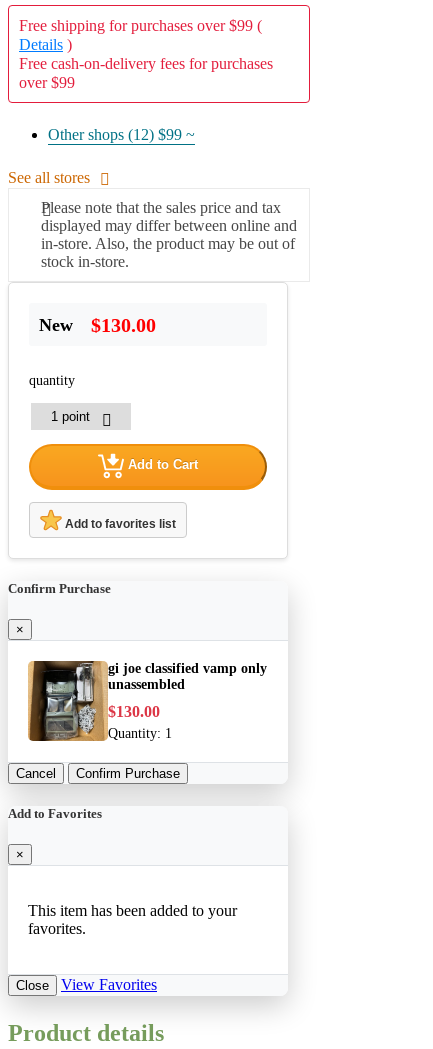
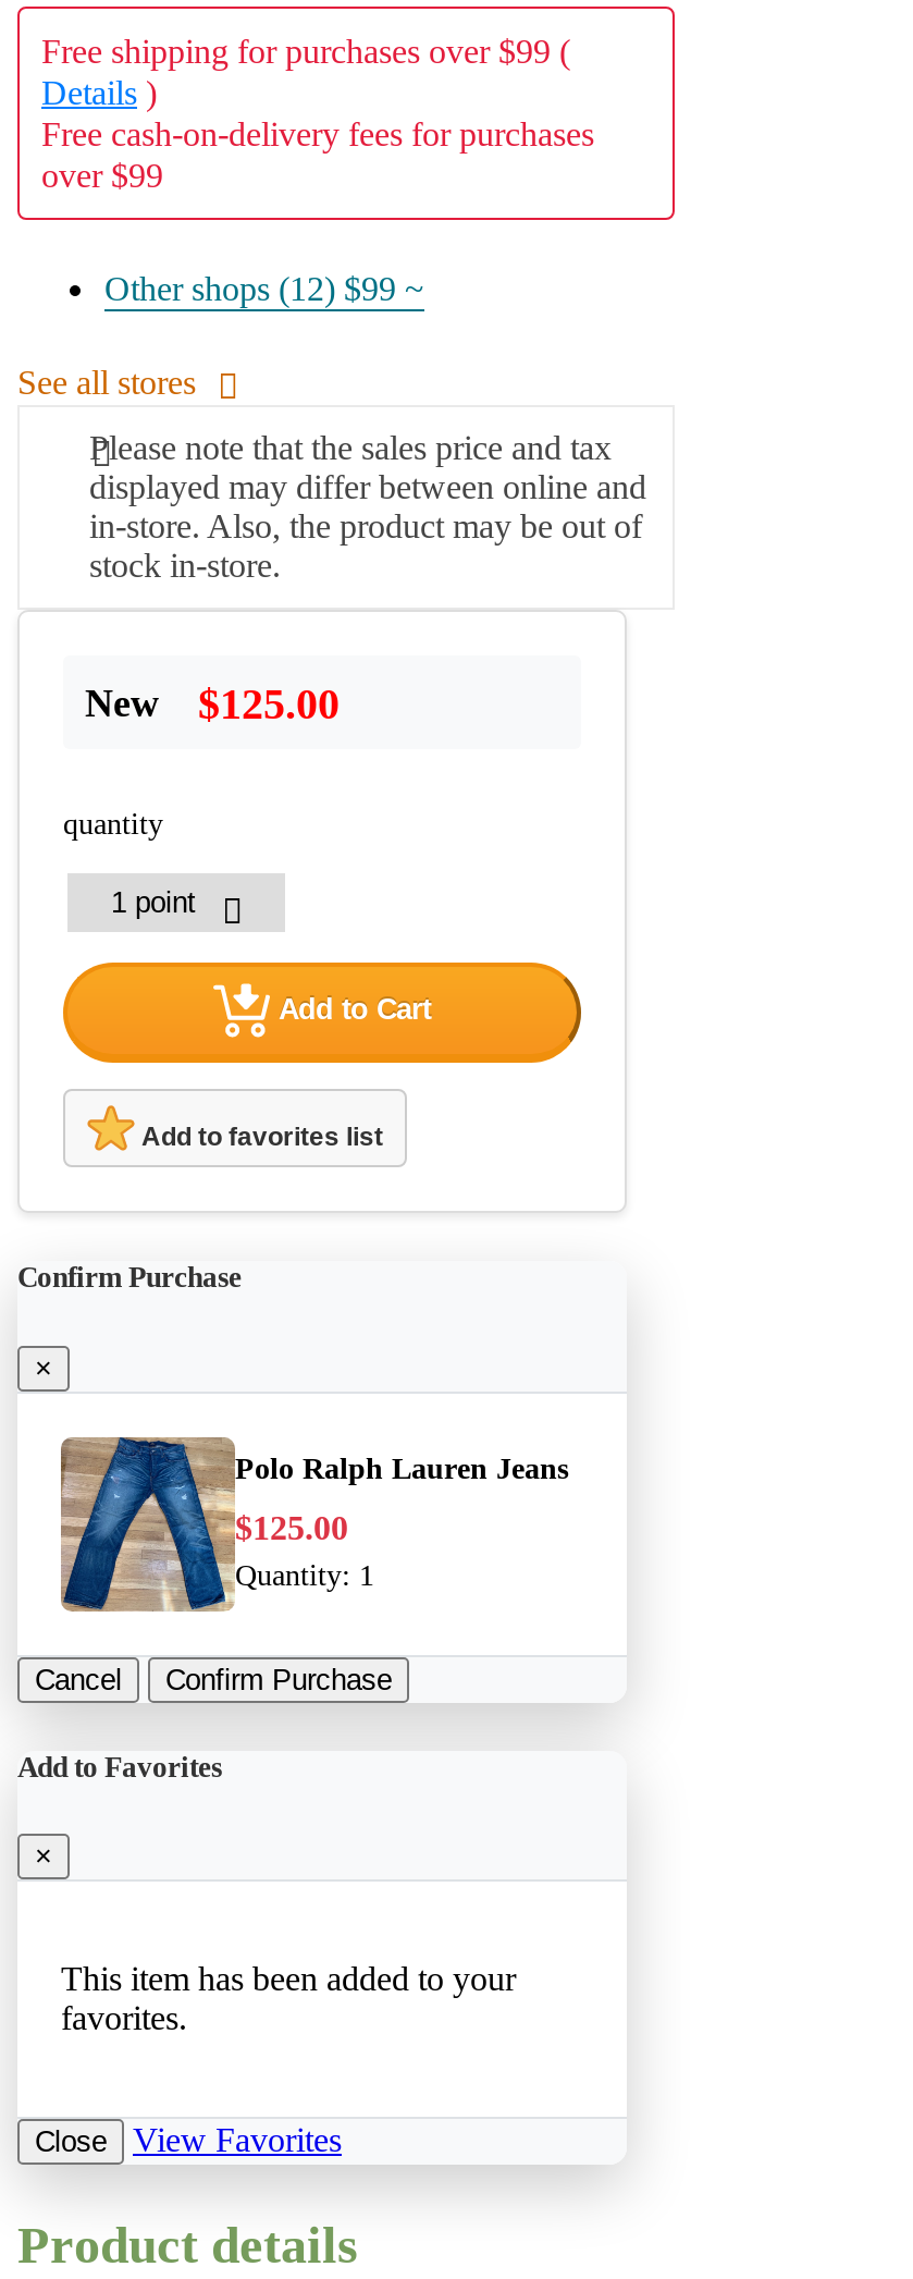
[39,314,156,336] New $130.00 -> [85,680,340,728] New $125.00
[28,660,267,742] [image] | gi joe classified vamp only | unassembled -> [59,1436,568,1613] [image] | Polo Ralph Lauren Jeans
[108,703,160,720] $130.00 -> [235,1509,348,1546] $125.00

